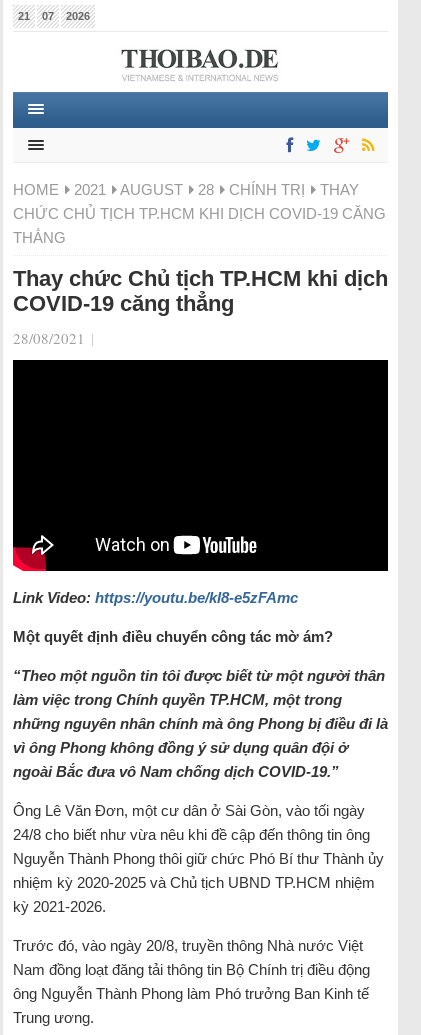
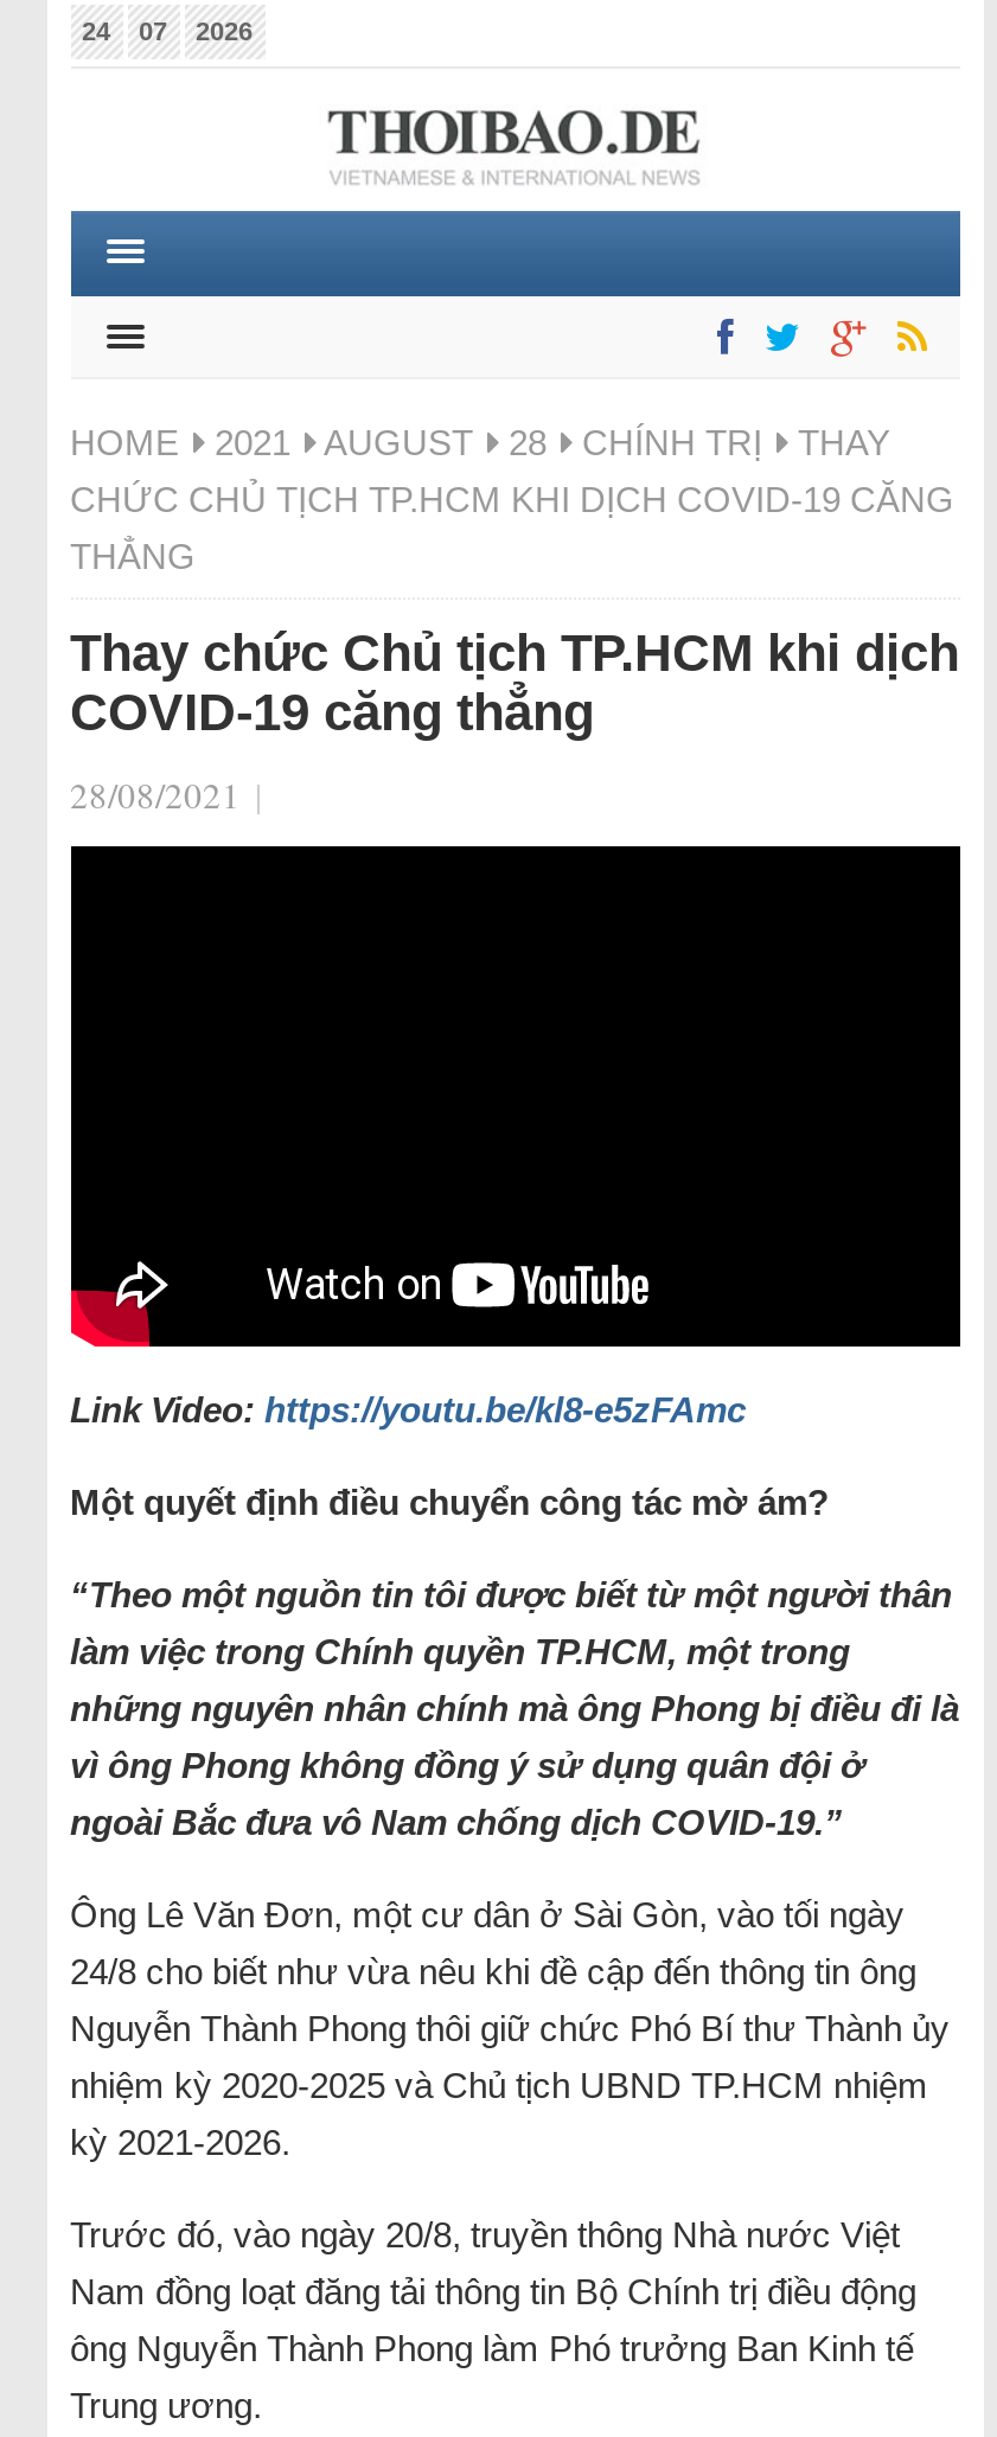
[17,10,89,22] 21 07 2026 -> [82,17,253,45] 24 07 2026

